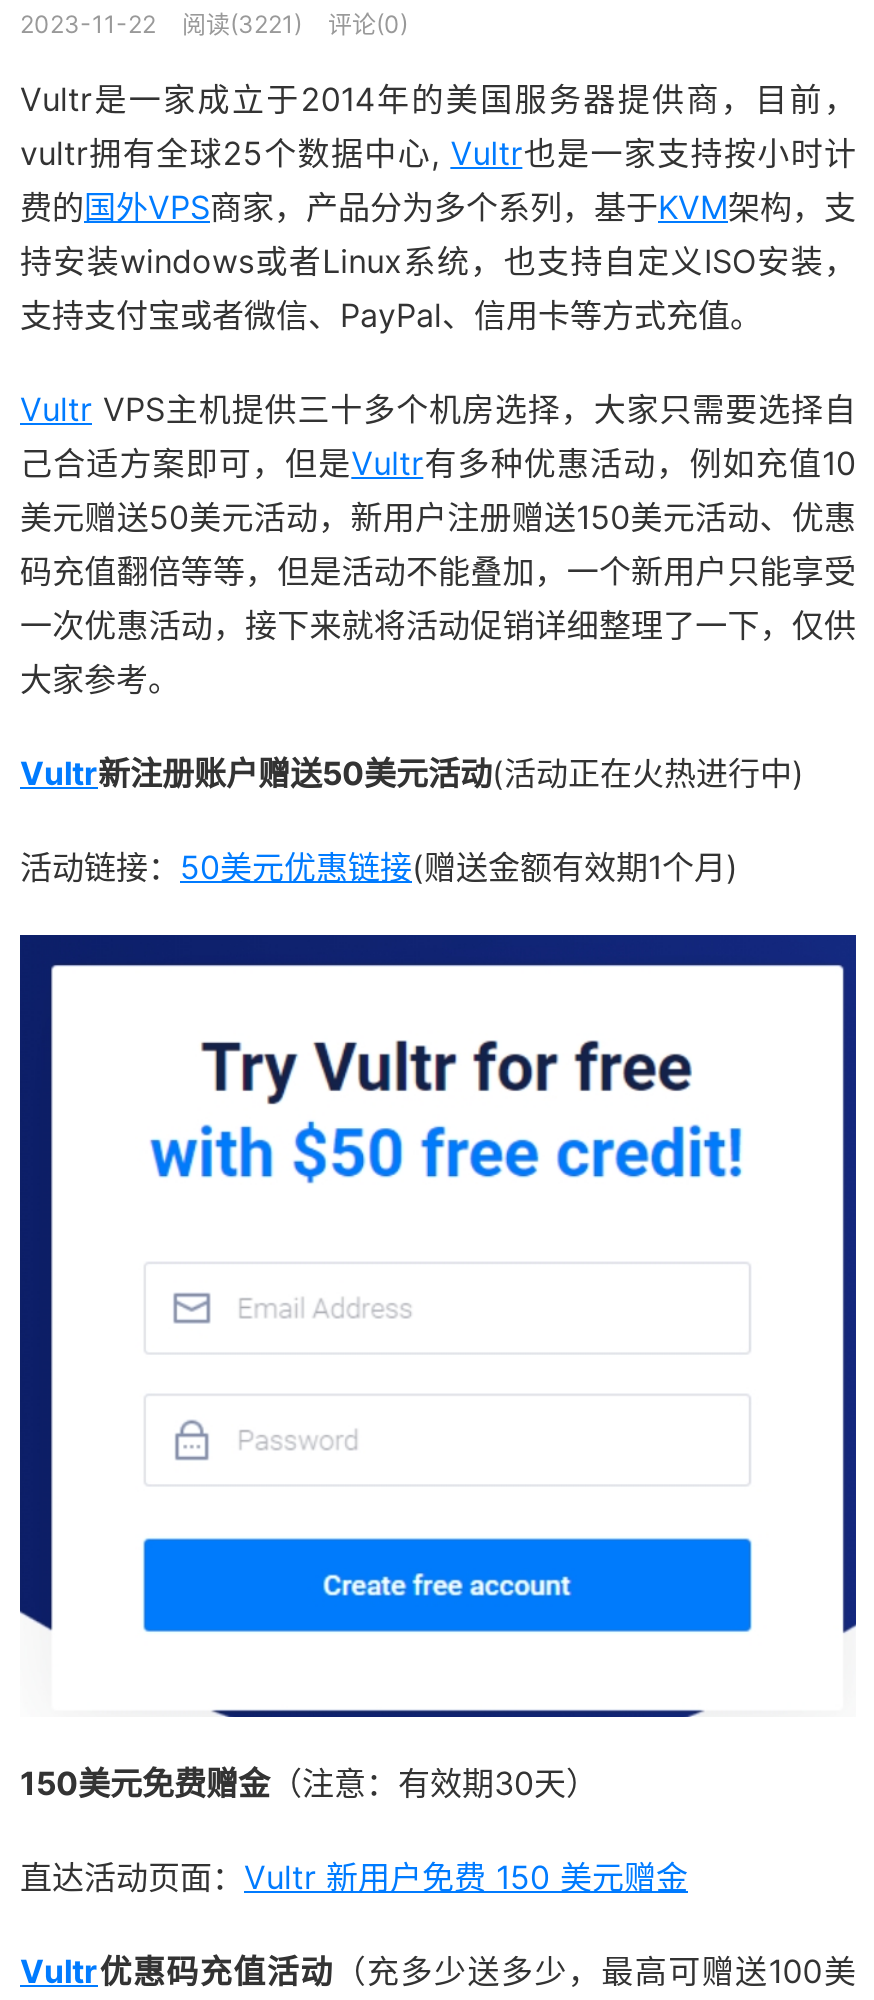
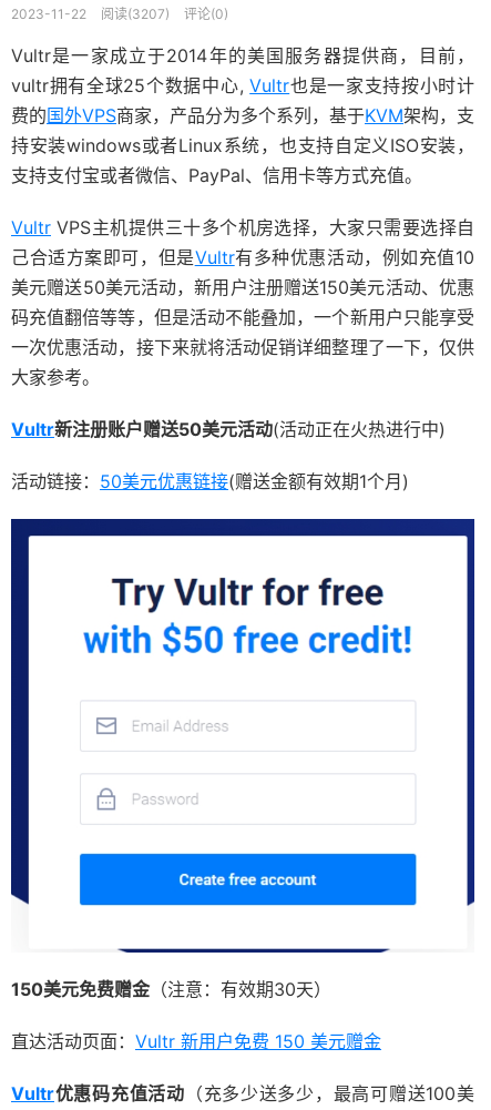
[20,9,408,39] 2023-11-22 阅读(3221) 评论(0) -> [11,6,228,22] 2023-11-22 阅读(3207) 评论(0)

